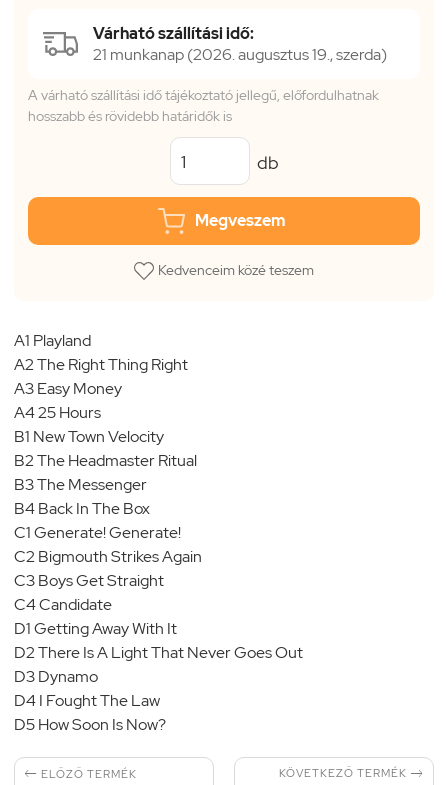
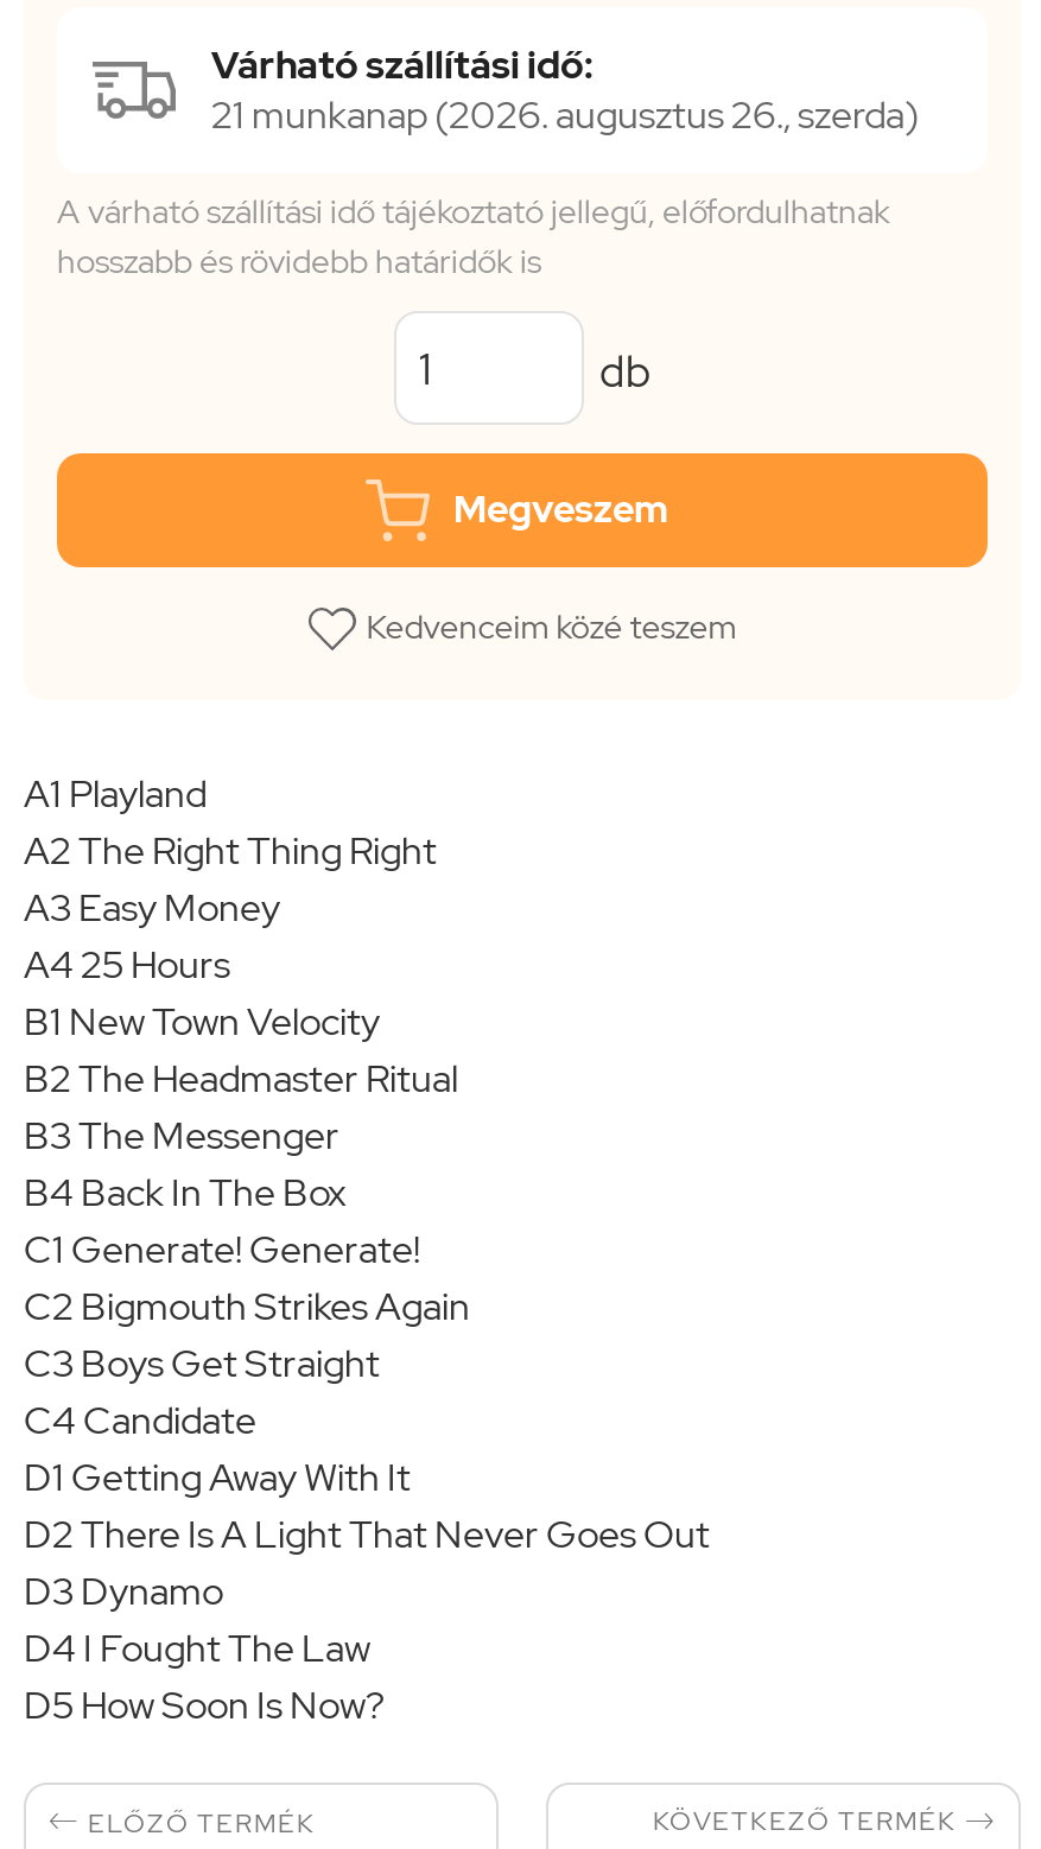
[93,44,387,65] 21 munkanap (2026. augusztus 19., szerda) -> [211,90,919,140] 21 munkanap (2026. augusztus 26., szerda)

